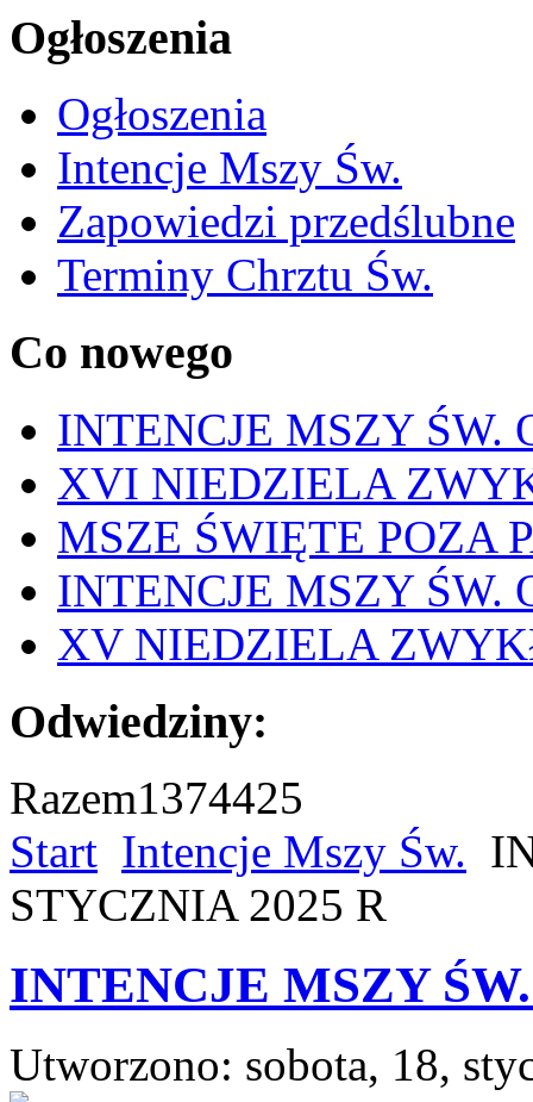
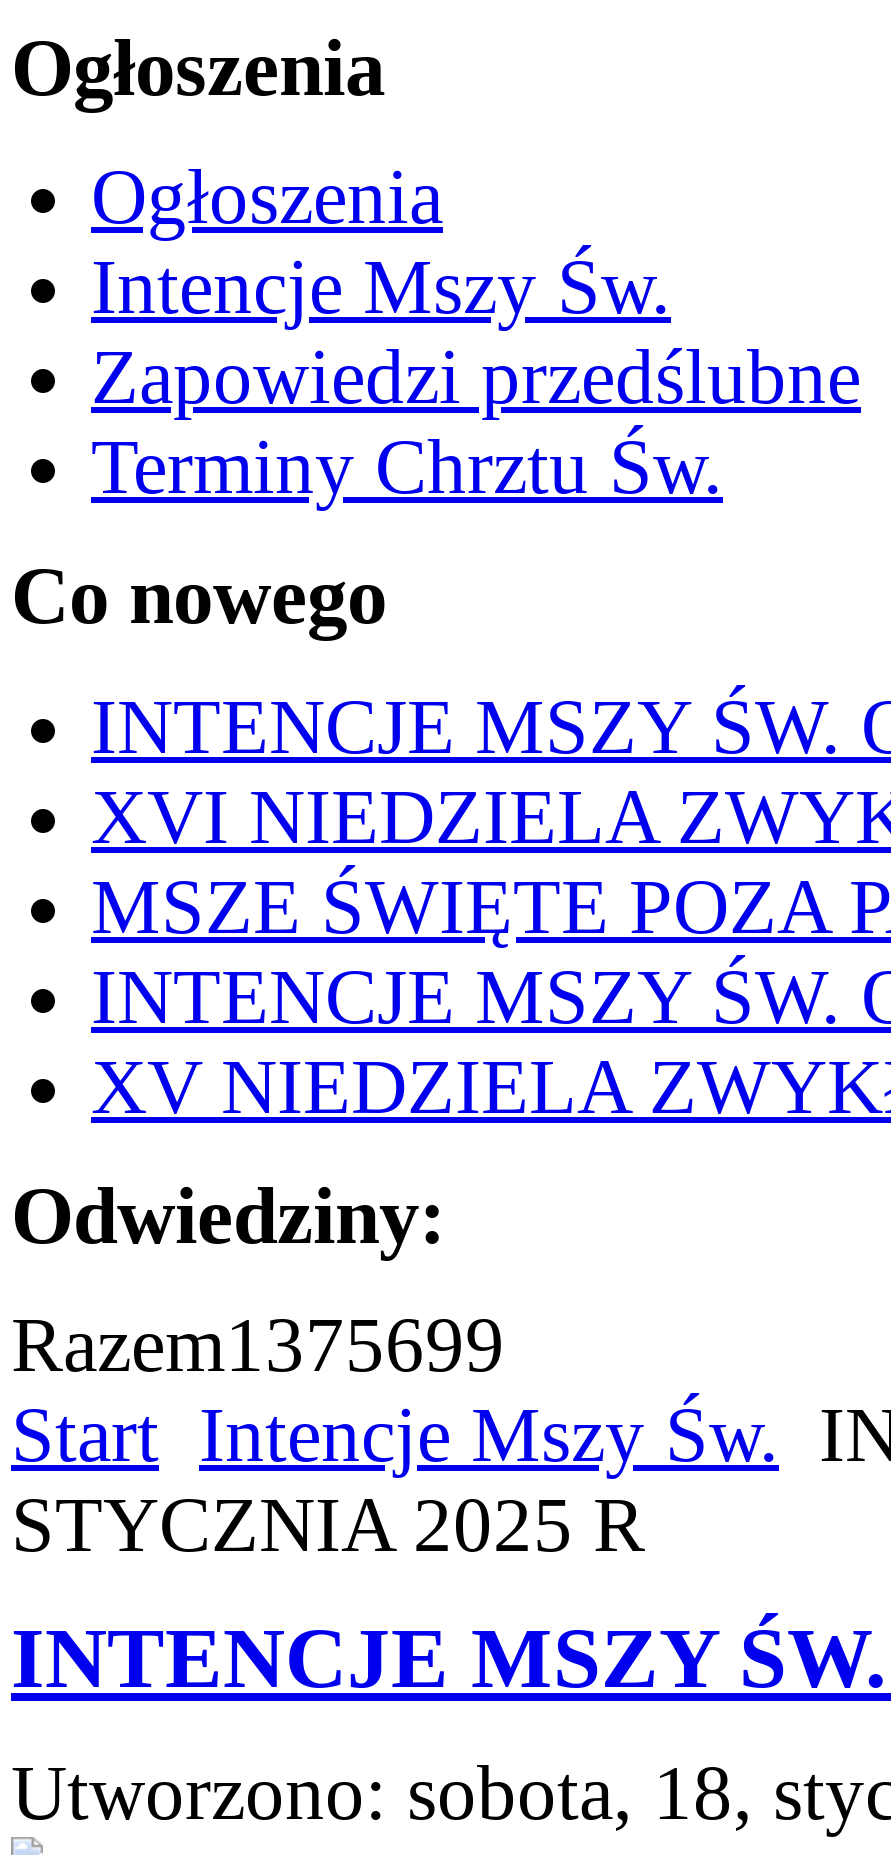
[10,772,303,824] Razem1374425 -> [11,1302,505,1388] Razem1375699

